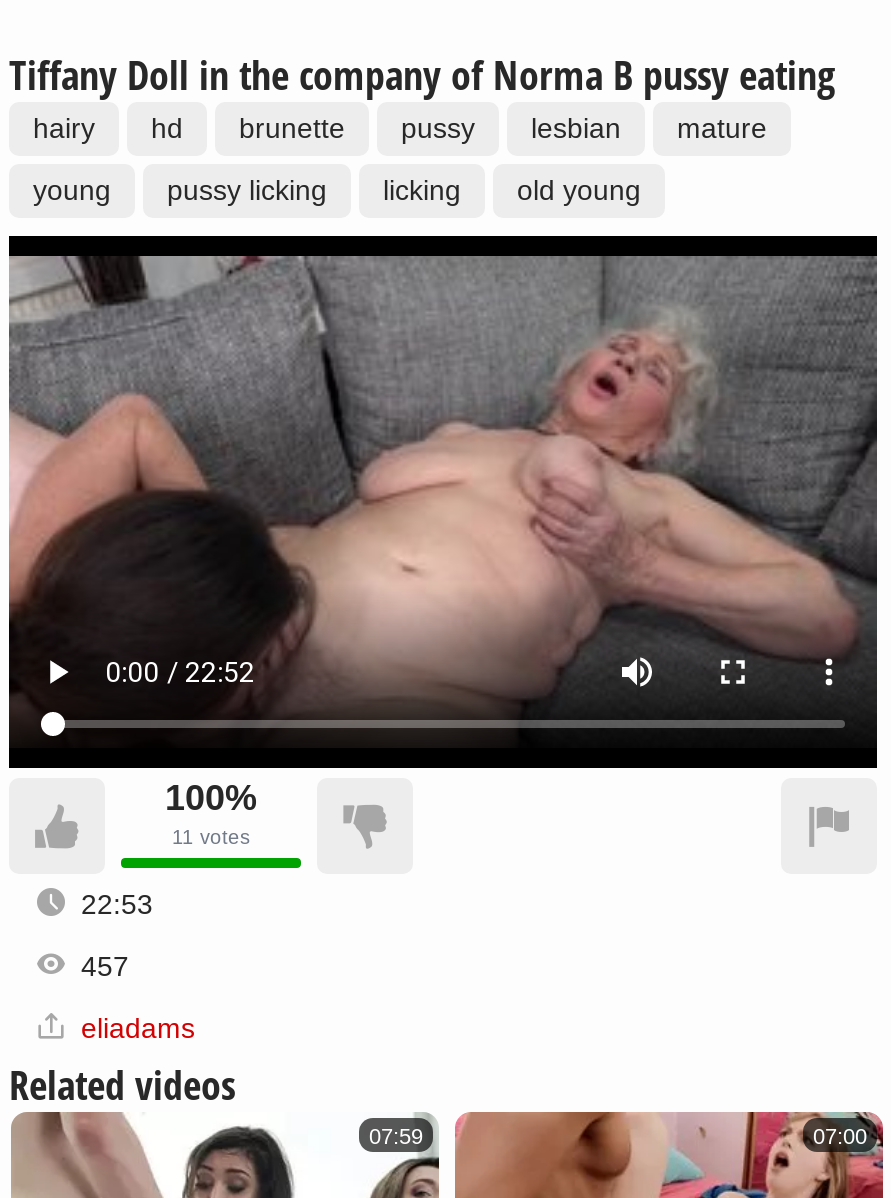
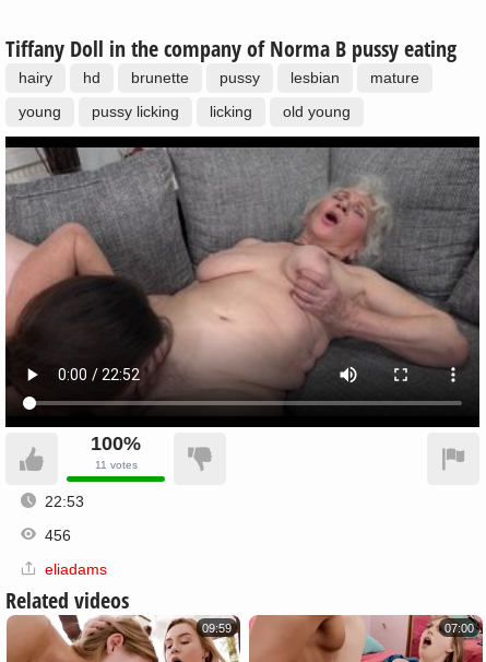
[81,950,129,982] 457 -> [45,526,71,544] 456
[369,1124,423,1148] 07:59 -> [202,622,232,635] 09:59

